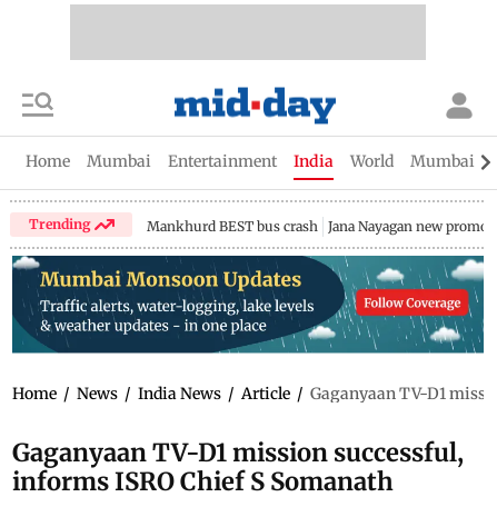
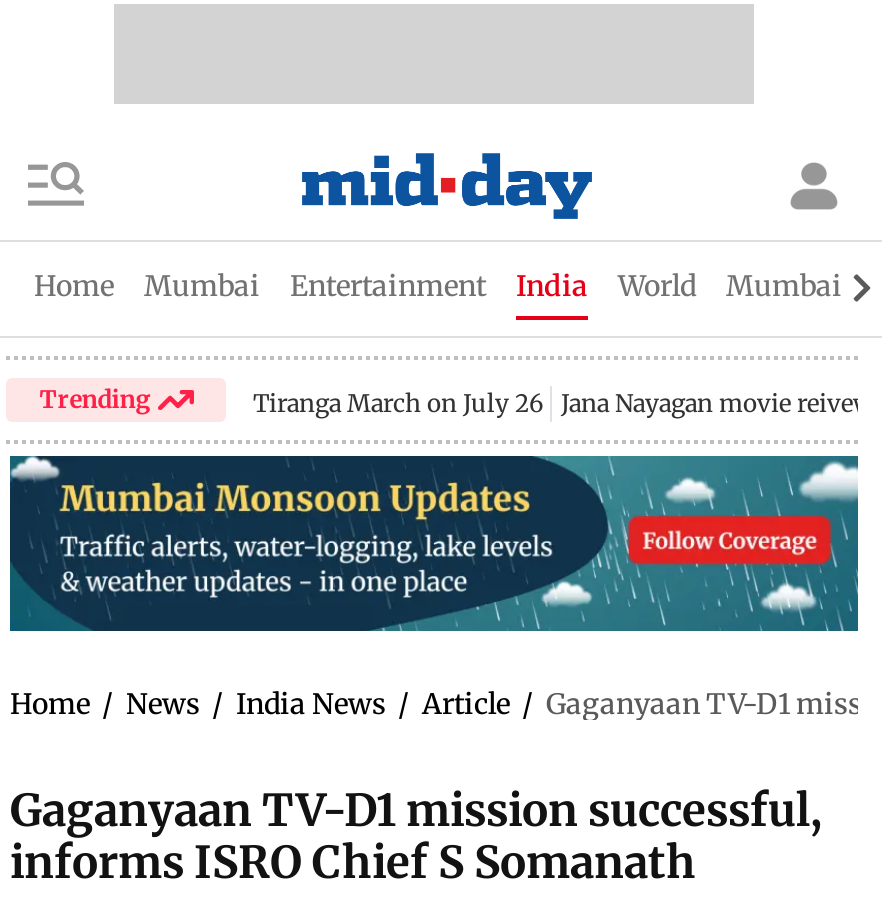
[147,218,489,235] Mankhurd BEST bus crash Jana Nayagan new promo -> [253,388,873,418] Tiranga March on July 26 Jana Nayagan movie reivew

